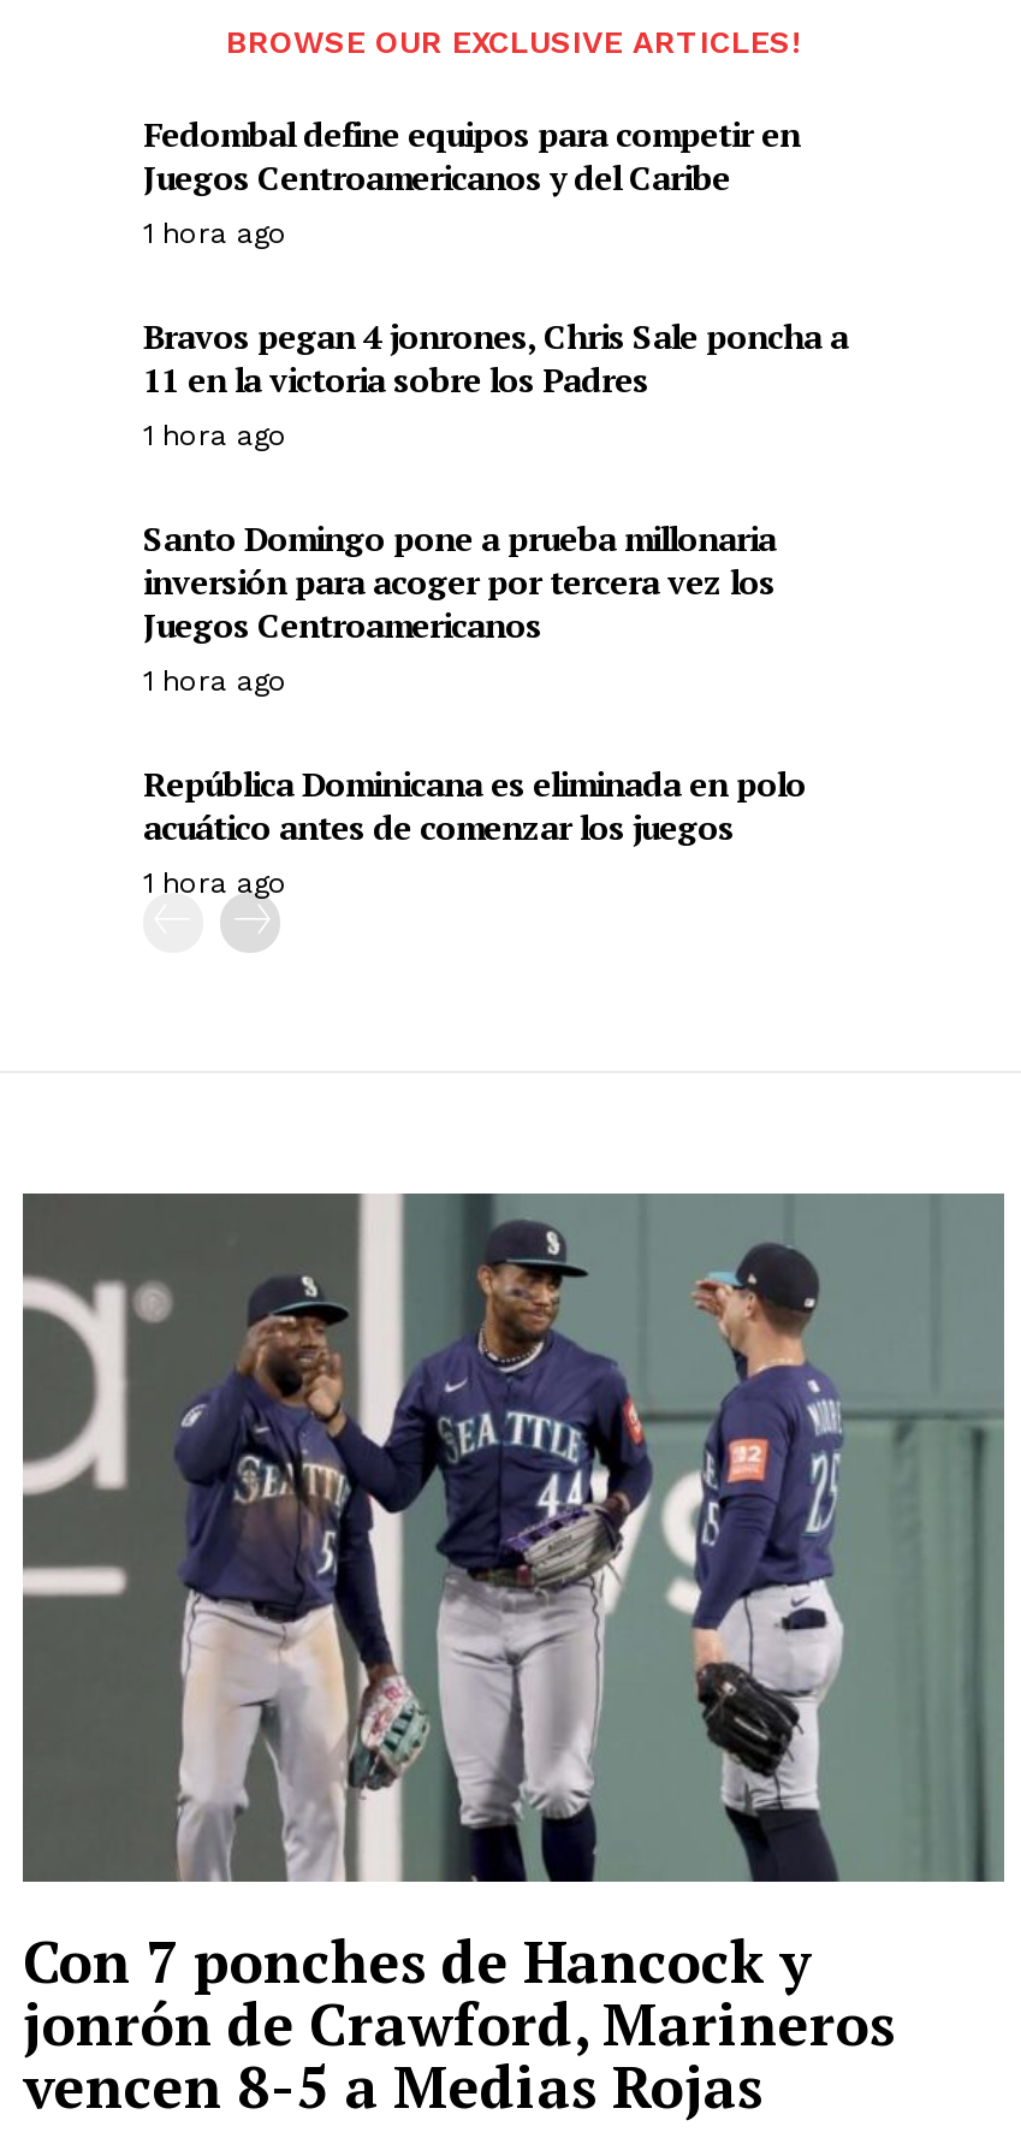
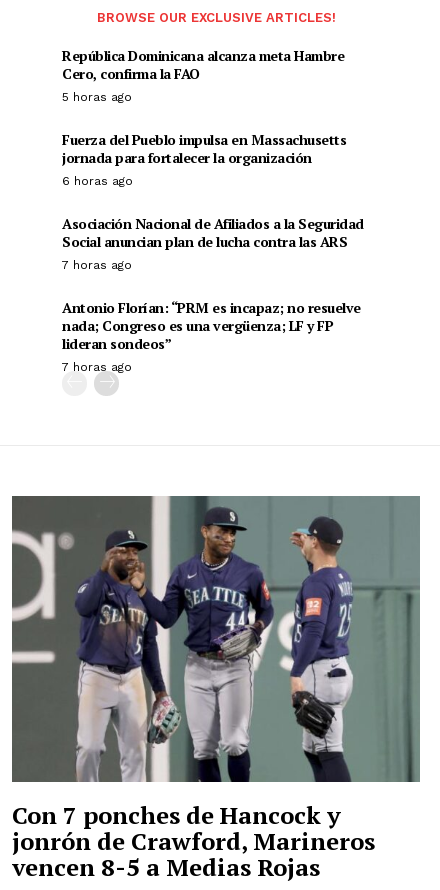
[143,111,800,250] Fedombal define equipos para competir en | Juegos Centroamericanos y del Caribe | 1 hora ago -> [62,46,344,104] República Dominicana alcanza meta Hambre | Cero, confirma la FAO | 5 horas ago
[143,313,848,452] Bravos pegan 4 jonrones, Chris Sale poncha a | 11 en la victoria sobre los Padres | 1 hora ago -> [62,130,346,188] Fuerza del Pueblo impulsa en Massachusetts | jornada para fortalecer la organización | 6 horas ago
[143,515,776,698] Santo Domingo pone a prueba millonaria | inversión para acoger por tercera vez los | Juegos Centroamericanos | 1 hora ago -> [62,214,363,272] Asociación Nacional de Afiliados a la Seguridad | Social anuncian plan de lucha contra las ARS | 7 horas ago
[143,760,806,900] República Dominicana es eliminada en polo | acuático antes de comenzar los juegos | 1 hora ago -> [62,298,360,374] Antonio Florían: “PRM es incapaz; no resuelve | nada; Congreso es una vergüenza; LF y FP | lideran sondeos” | 7 horas ago

